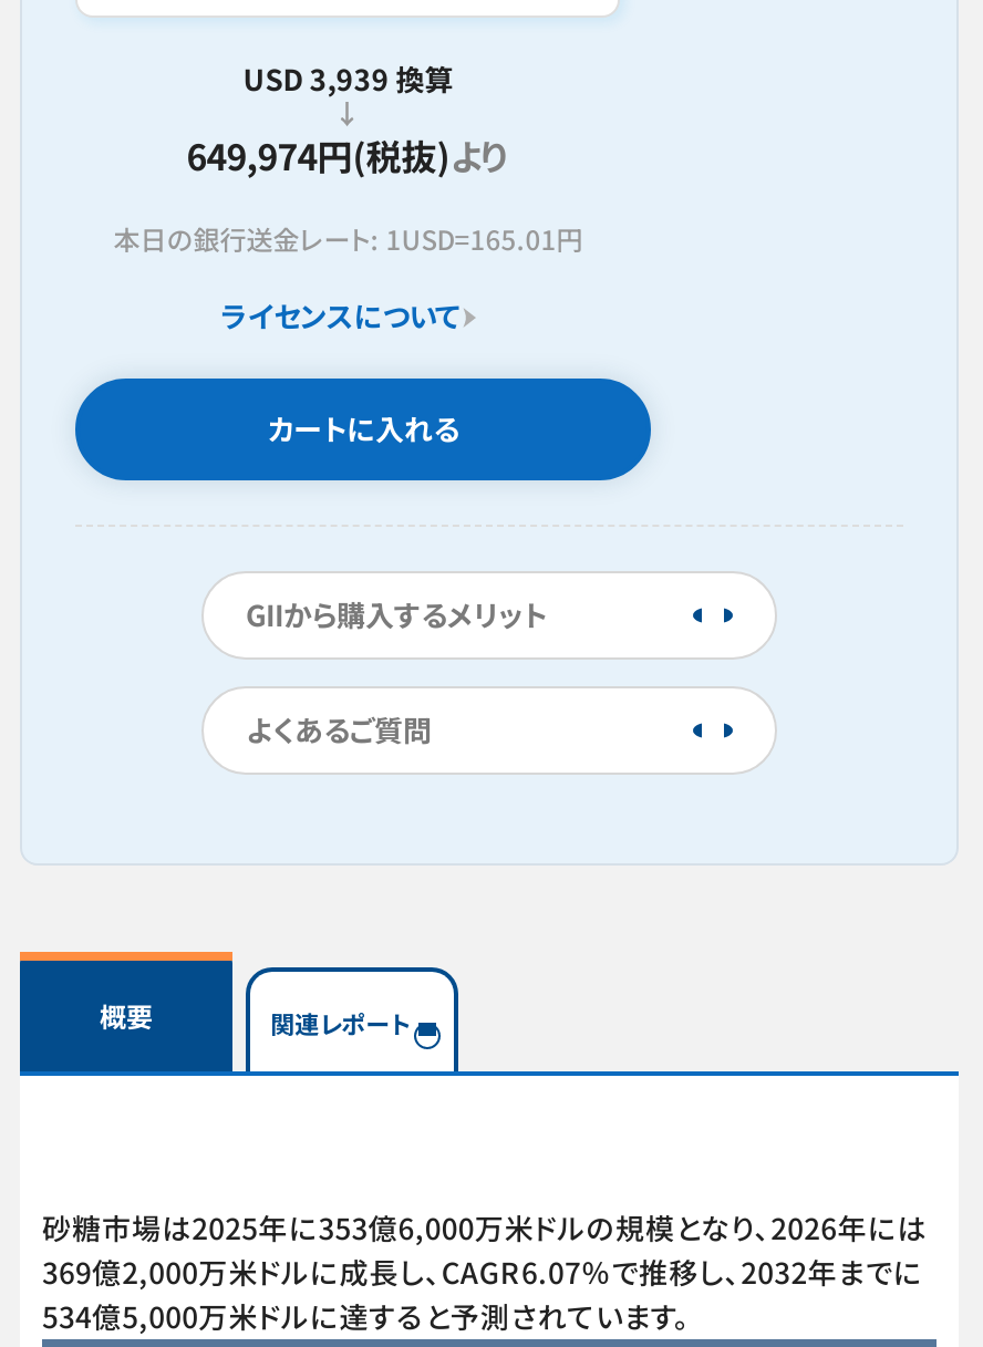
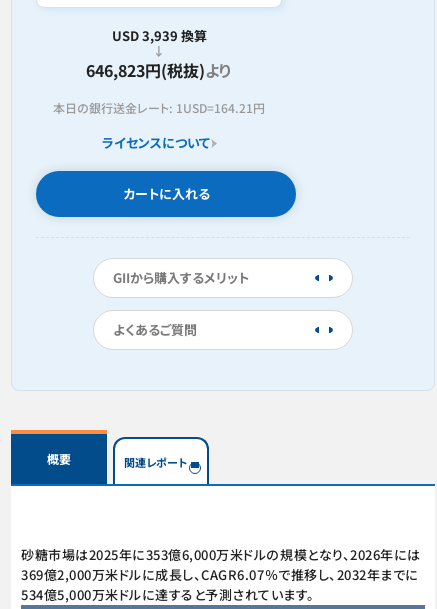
[186,128,510,182] 649,974円(税抜)より -> [86,58,232,82] 646,823円(税抜)より
[113,219,583,257] 本日の銀行送金レート: 1USD=165.01円 -> [53,99,265,116] 本日の銀行送金レート: 1USD=164.21円

